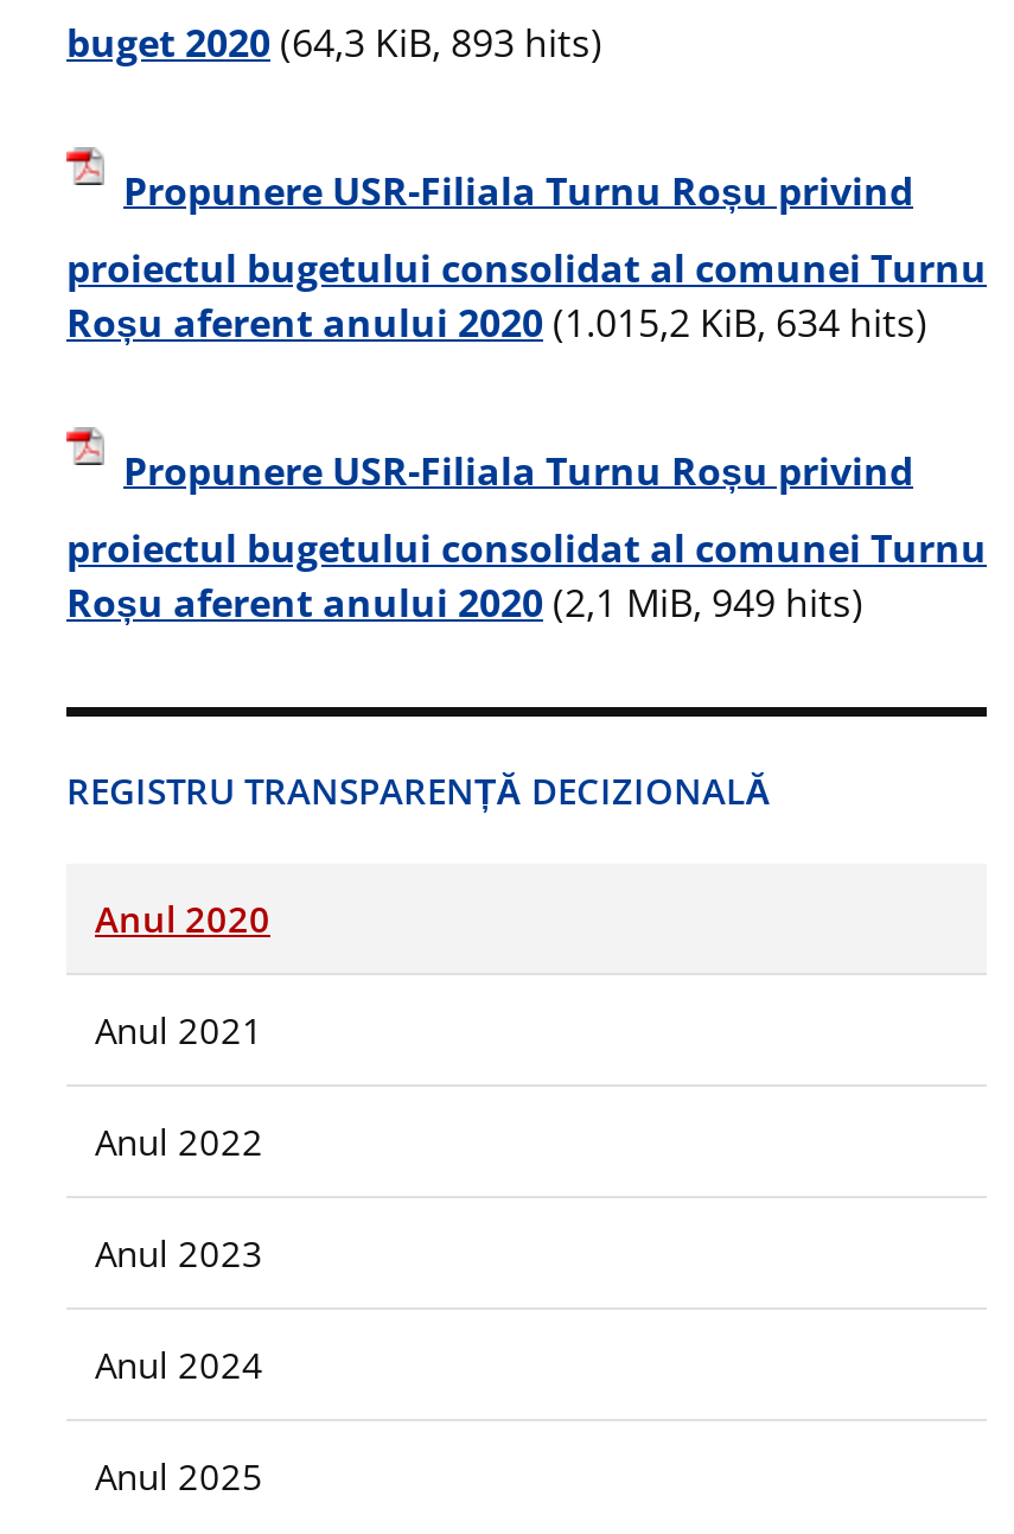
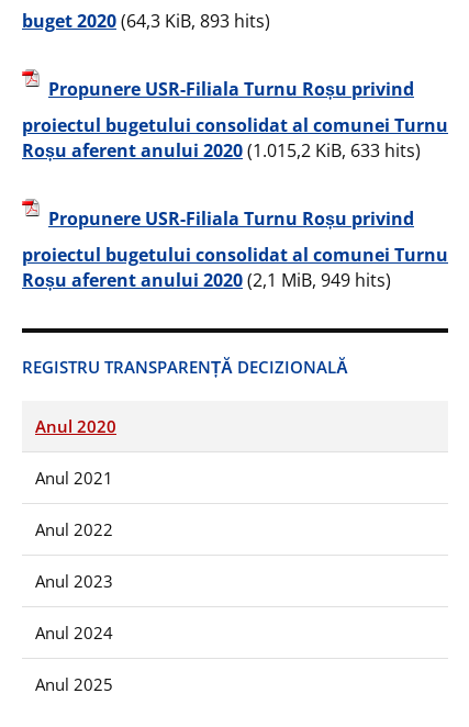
[66,297,927,349] Roșu aferent anului 2020 (1.015,2 KiB, 634 hits) -> [22,138,421,163] Roșu aferent anului 2020 (1.015,2 KiB, 633 hits)

